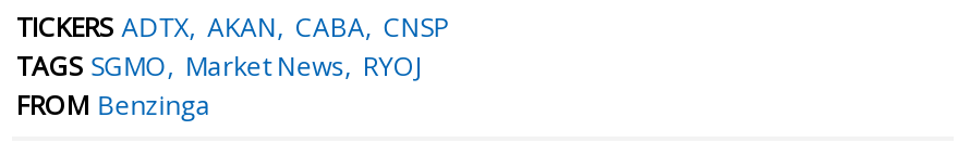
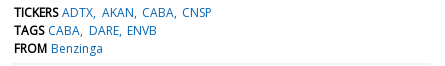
[16,47,422,84] TAGS SGMO Market News RYOJ -> [14,22,157,39] TAGS CABA DARE ENVB

